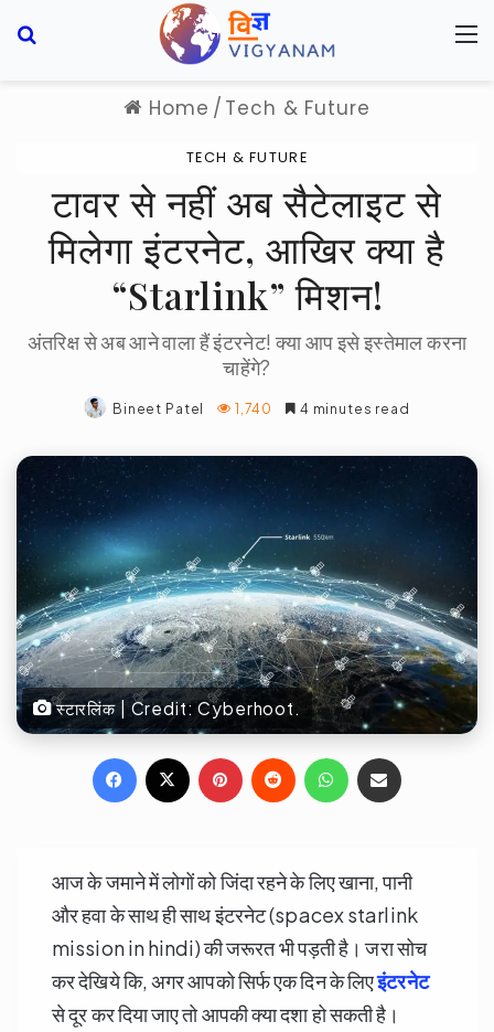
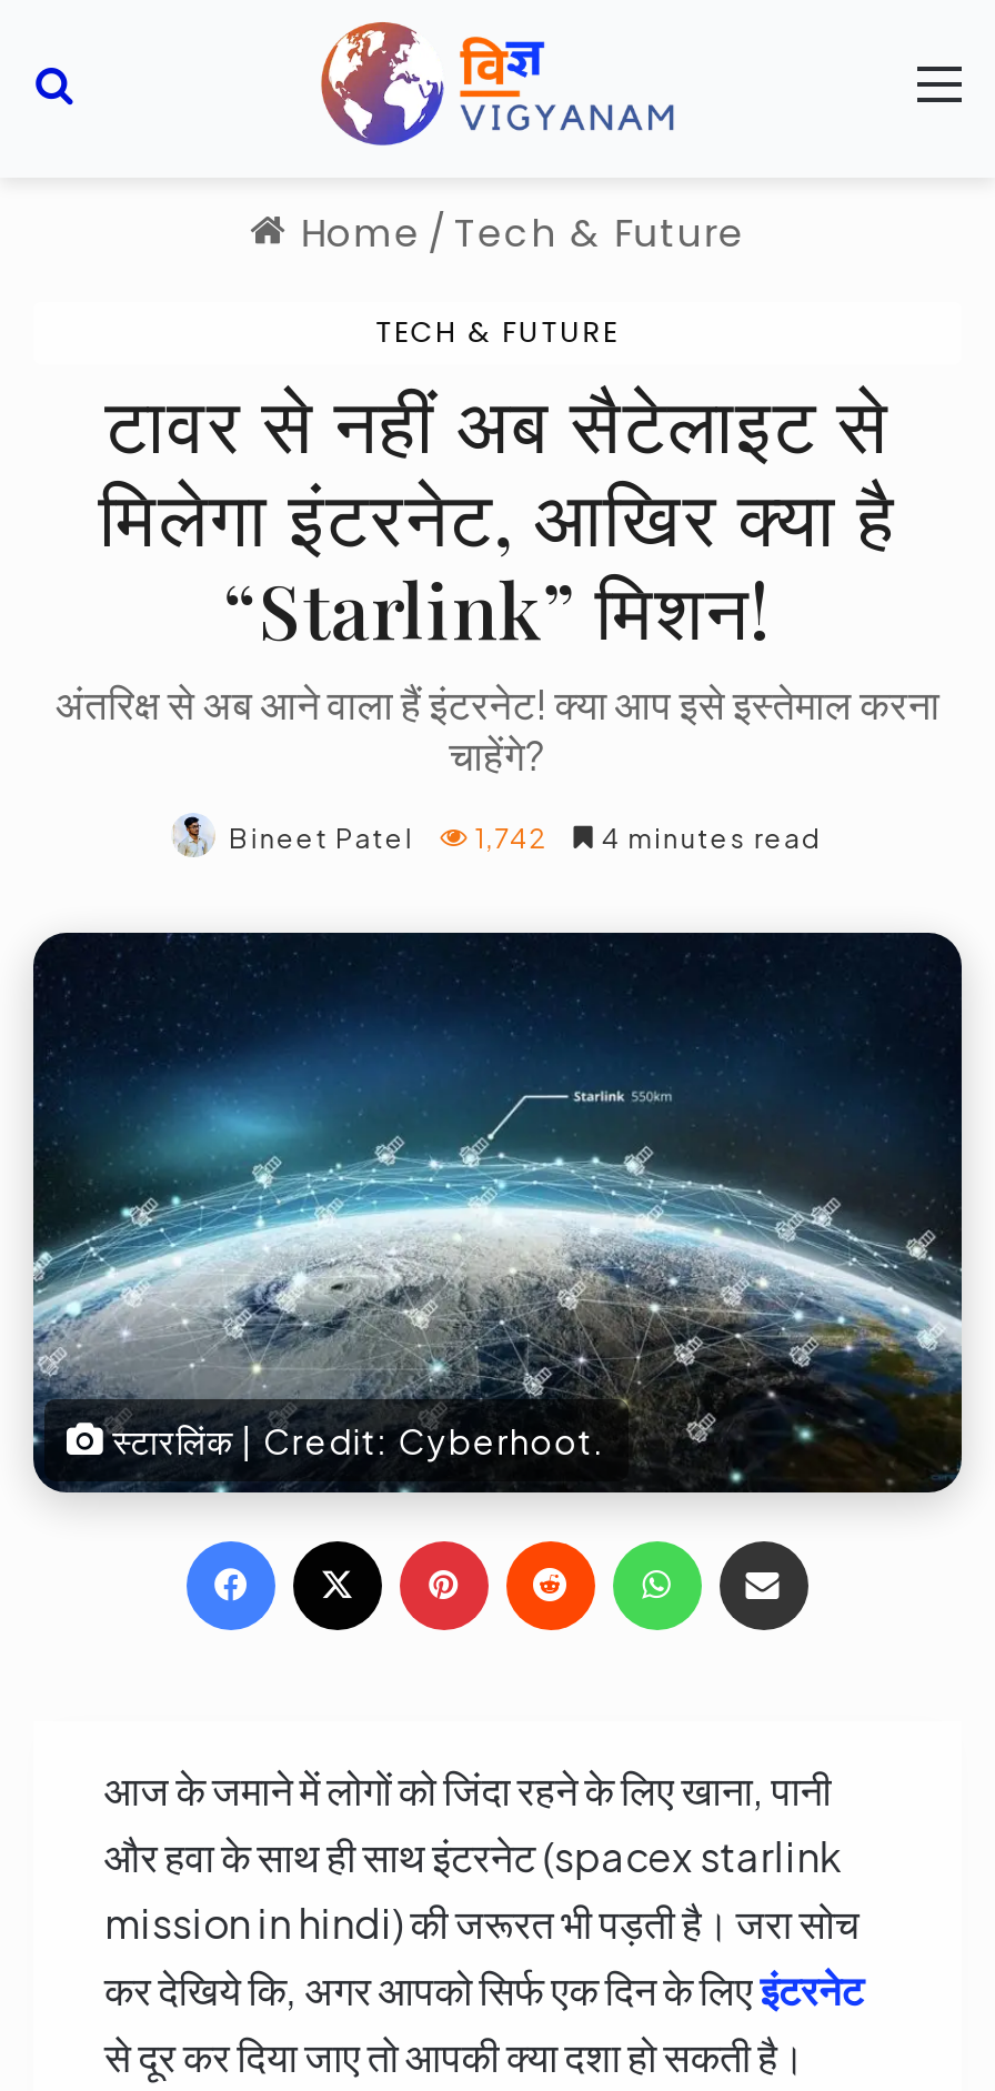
[112,401,410,417] Bineet Patel 1,740 4 minutes read -> [229,822,824,855] Bineet Patel 1,742 4 minutes read

